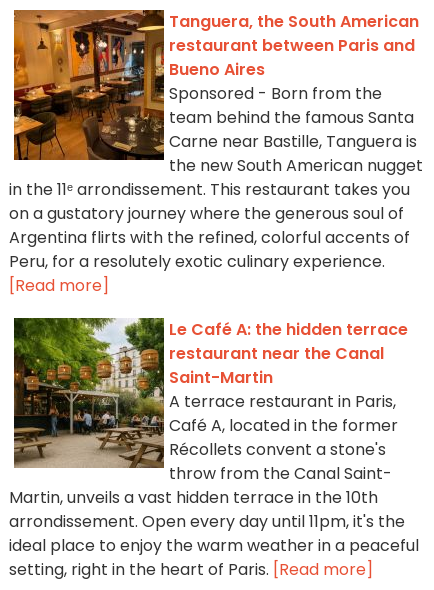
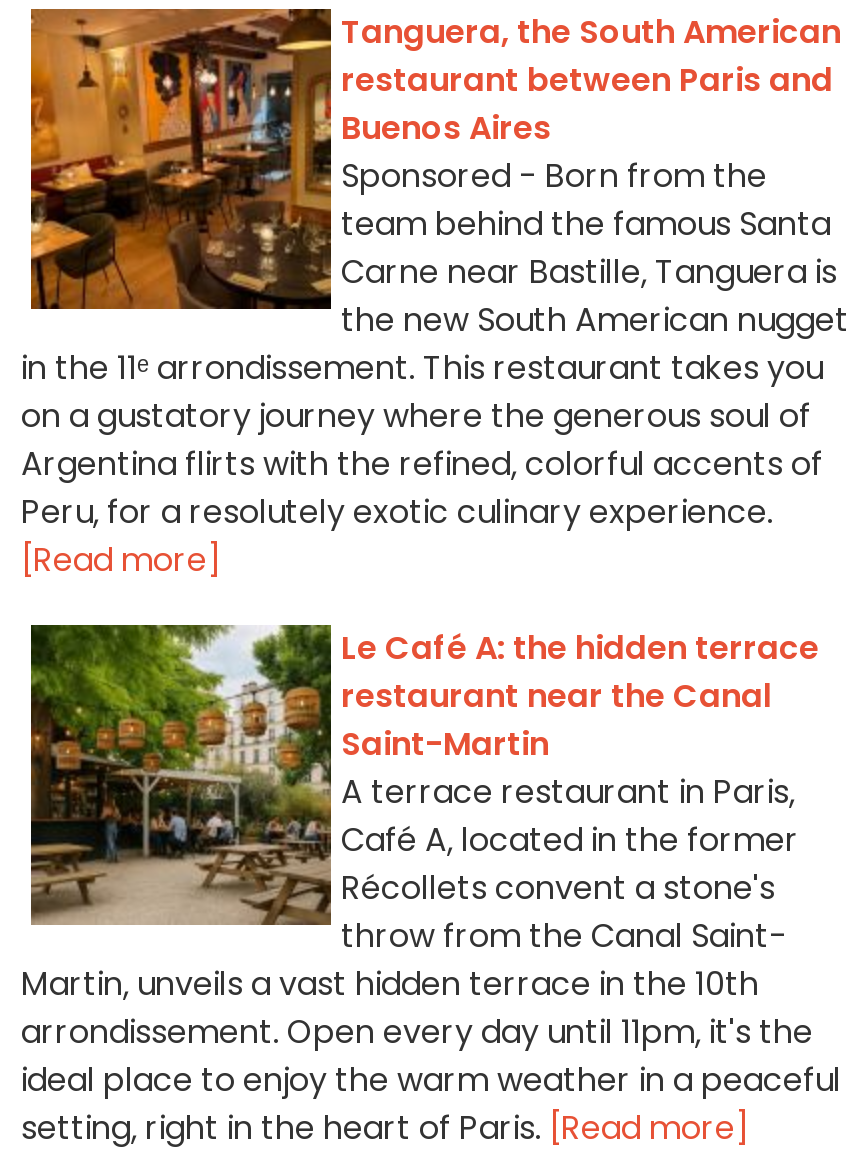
[169,58,265,81] Bueno Aires -> [341,106,551,152] Buenos Aires

